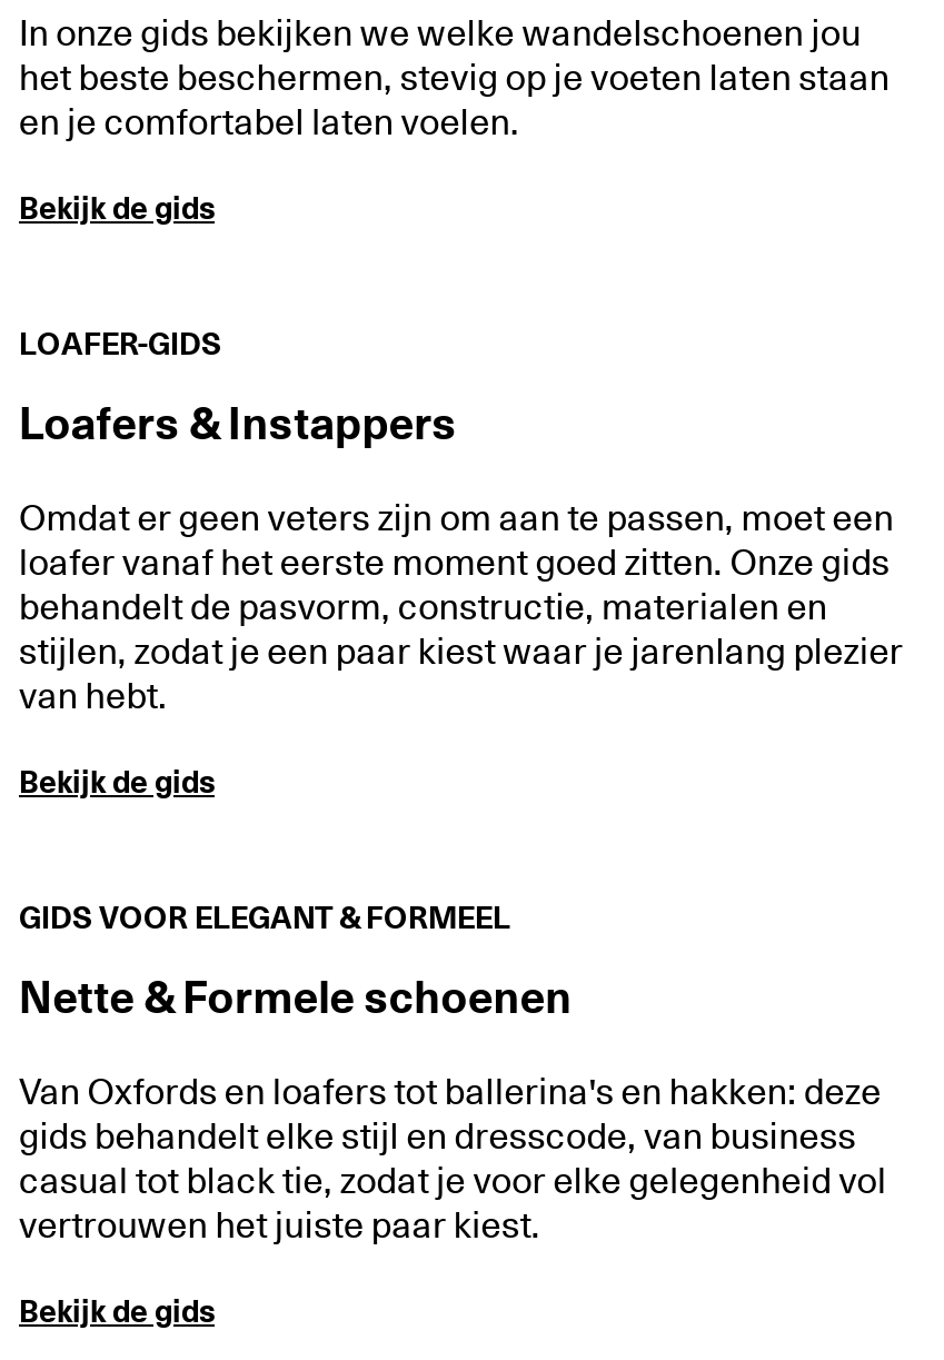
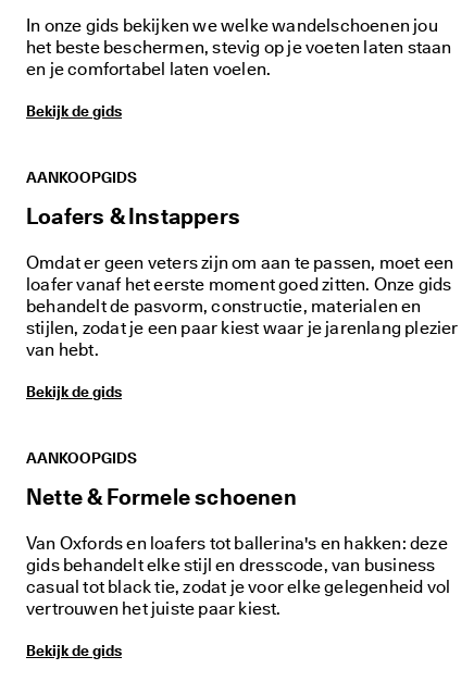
[19,326,221,361] LOAFER-GIDS -> [26,169,137,186] AANKOOPGIDS
[19,900,510,935] GIDS VOOR ELEGANT & FORMEEL -> [26,449,137,467] AANKOOPGIDS

